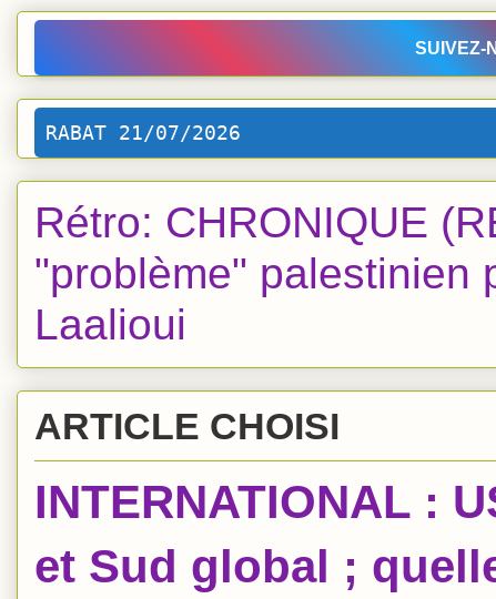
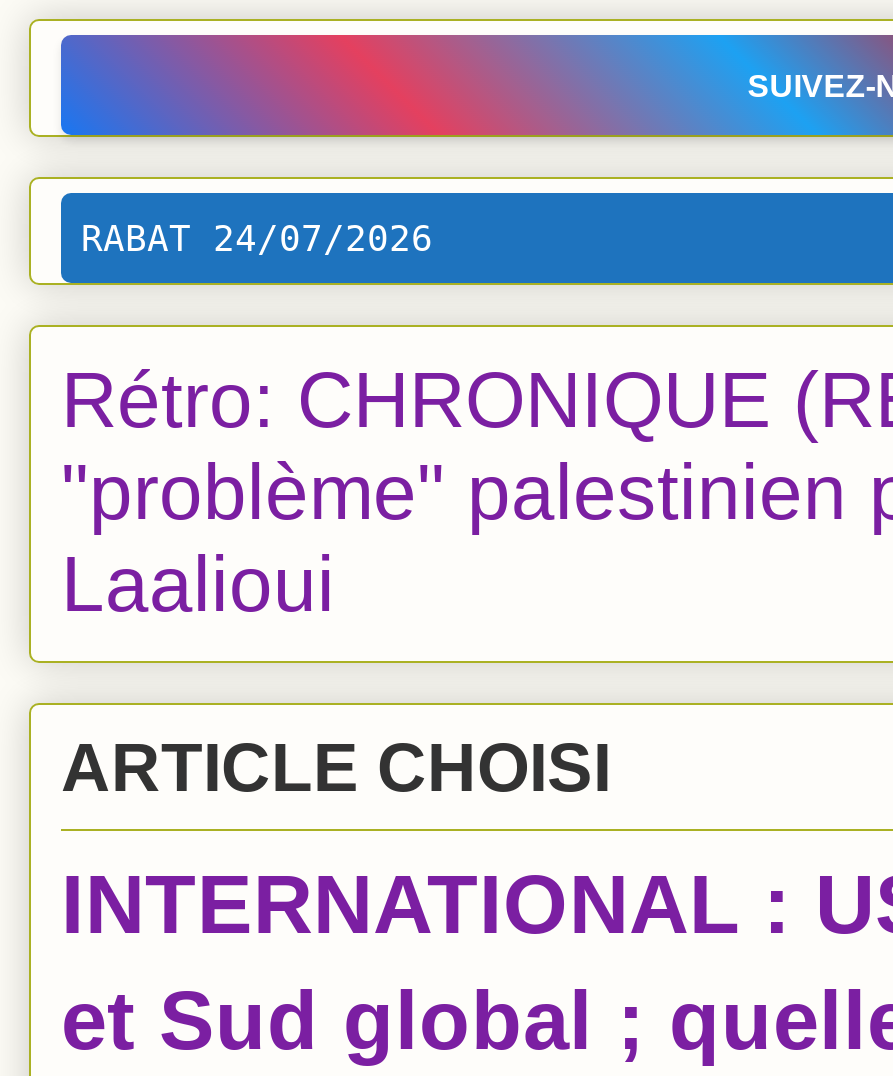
[45,121,241,144] RABAT 21/07/2026 -> [81,217,433,259] RABAT 24/07/2026

